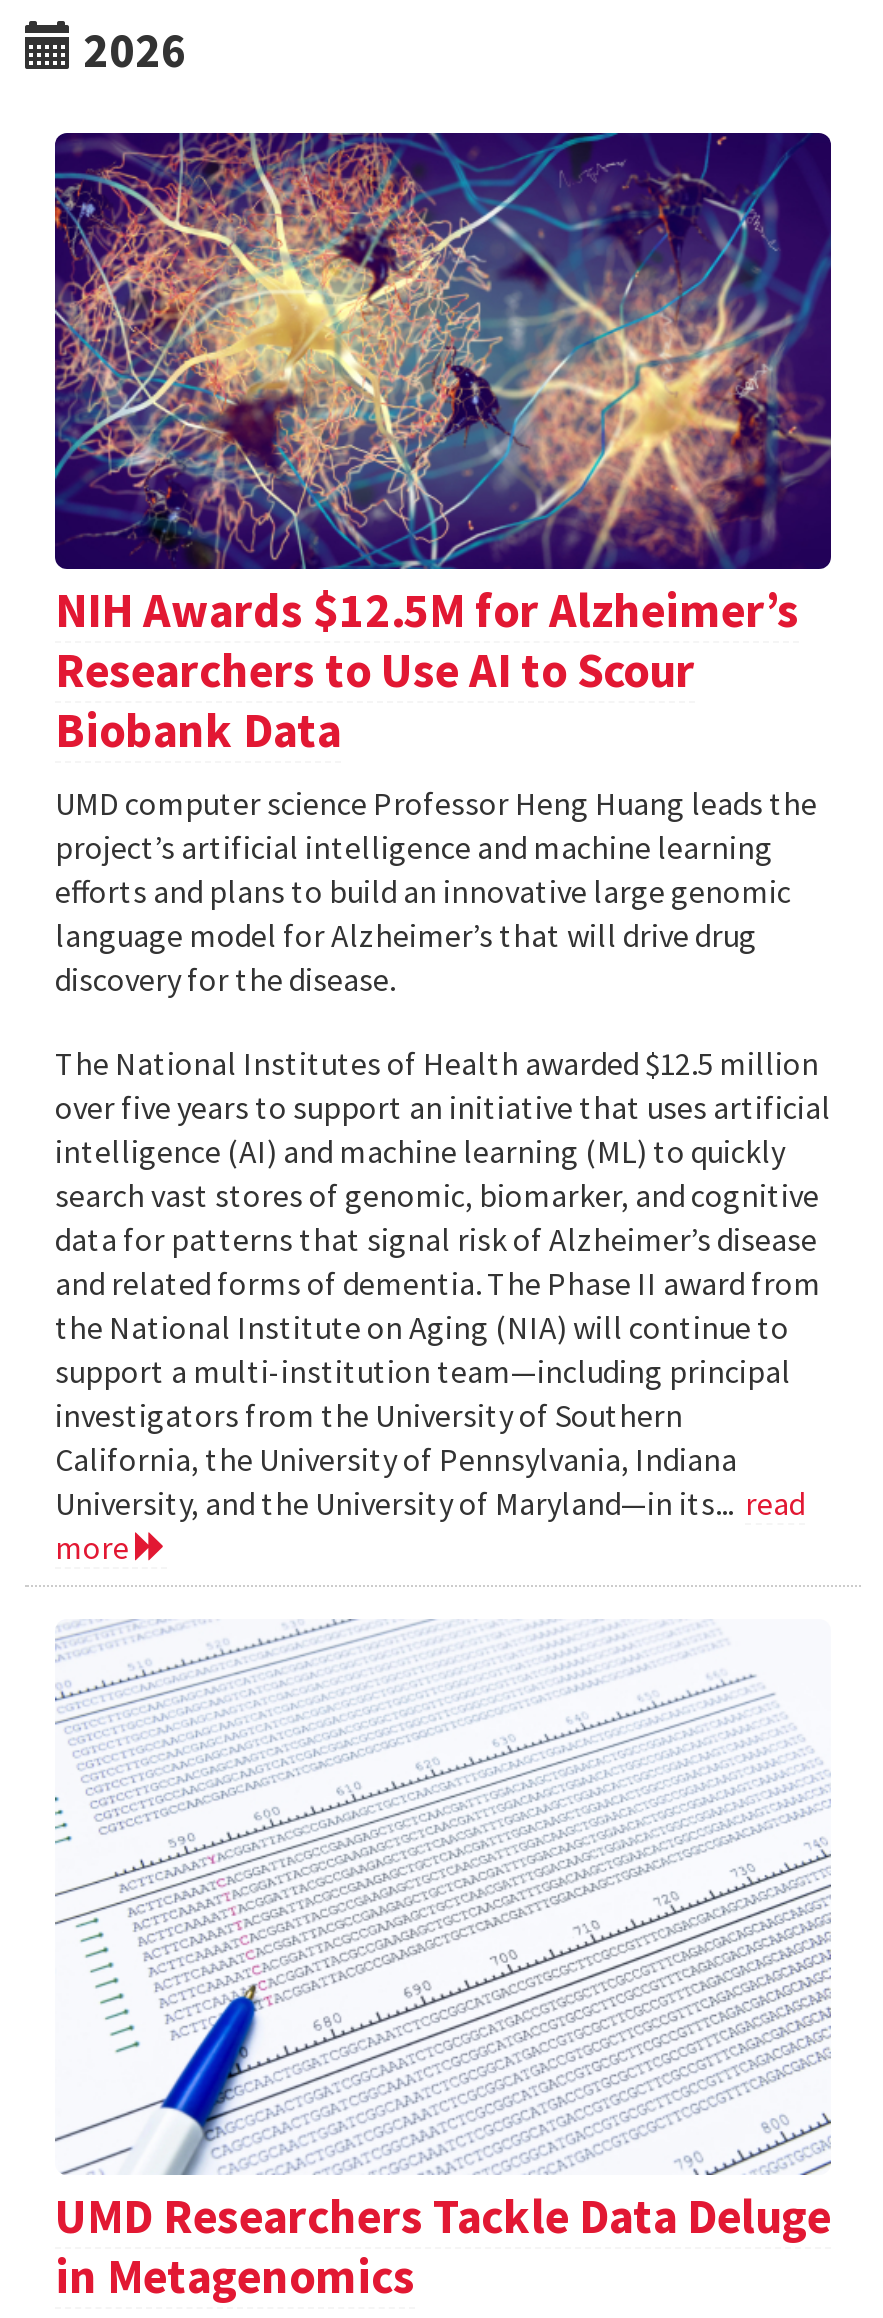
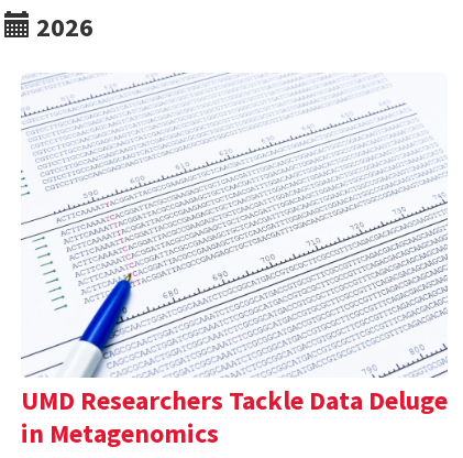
[53,131,833,1567] [image] | NIH Awards $12.5M for Alzheimer’s | Researchers to Use AI to Scour | Biobank Data | UMD computer science Professor Heng Huang leads the | project’s artificial intelligence and machine learning | efforts and plans to build an innovative large genomic | language model for Alzheimer’s that will drive drug | discovery for the disease. | The National Institutes of Health awarded $12.5 million | over five years to support an initiative that uses artificial | intelligence (AI) and machine learning (ML) to quickly | search vast stores of genomic, biomarker, and cognitive | data for patterns that signal risk of Alzheimer’s disease | and related forms of dementia. The Phase II award from | the National Institute on Aging (NIA) will continue to | support a multi-institution team—including principal | investigators from the University of Southern | California, the University of Pennsylvania, Indiana | University, and the University of Maryland—in its... read | more -> none

